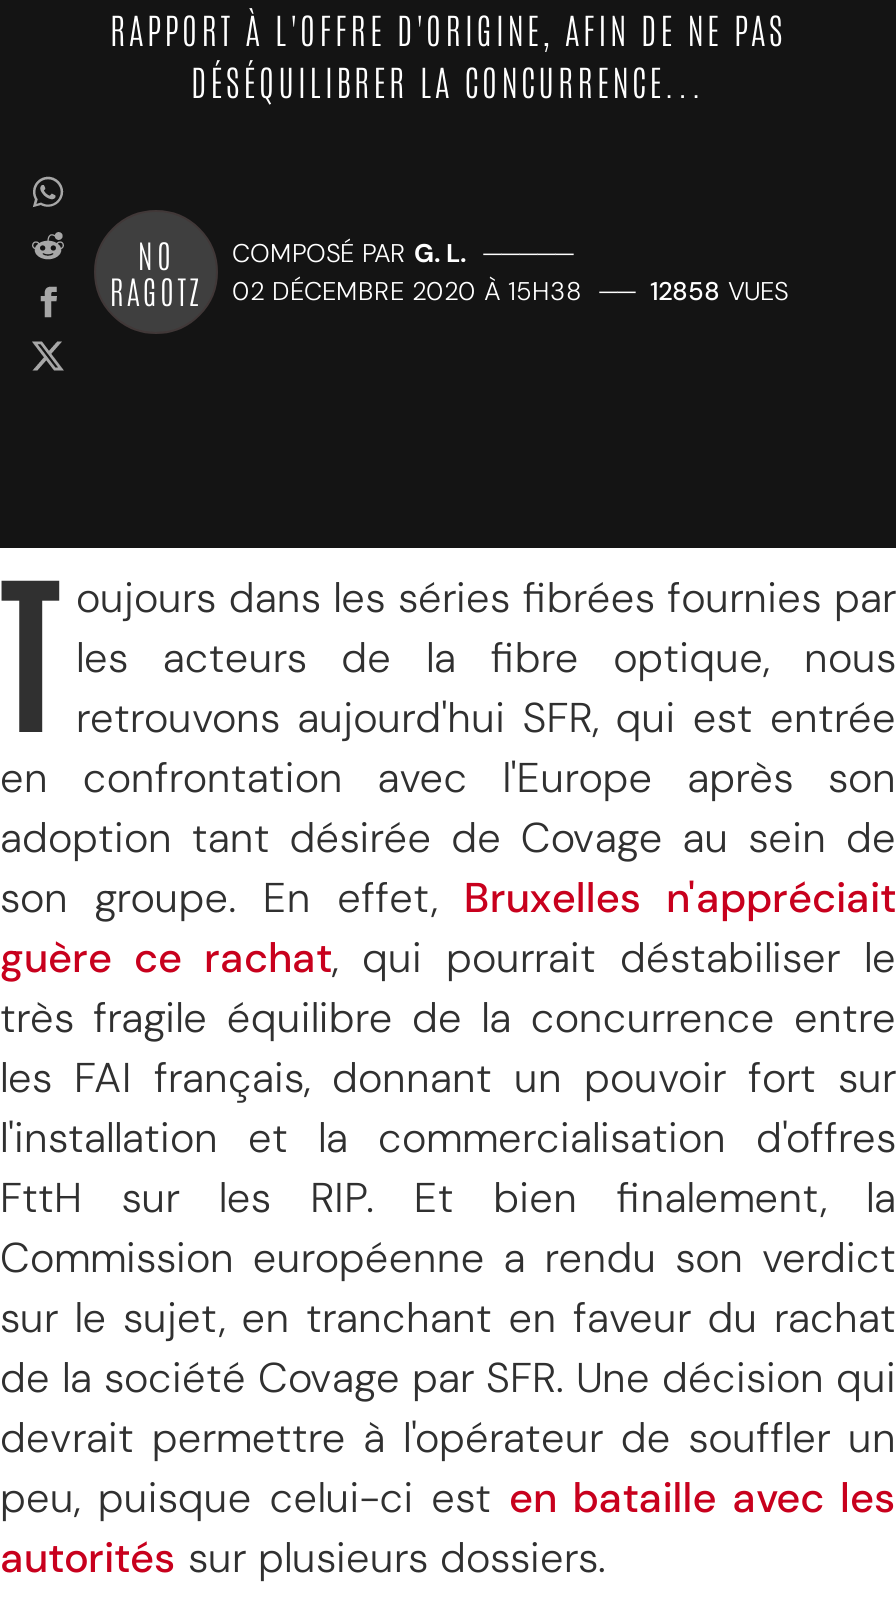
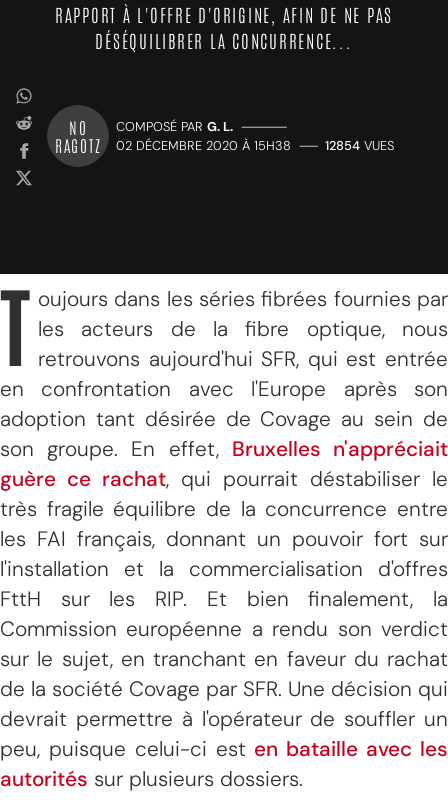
[232,274,788,308] 02 DÉCEMBRE 2020 À 15H38 —— 12858 VUES -> [116,137,394,154] 02 DÉCEMBRE 2020 À 15H38 —— 12854 VUES

